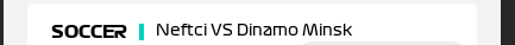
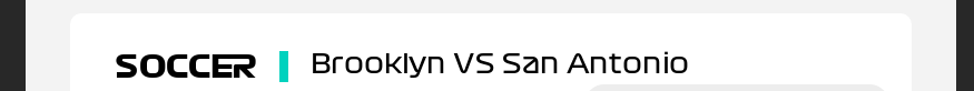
[156,24,352,38] Neftci VS Dinamo Minsk -> [311,51,689,78] Brooklyn VS San Antonio

